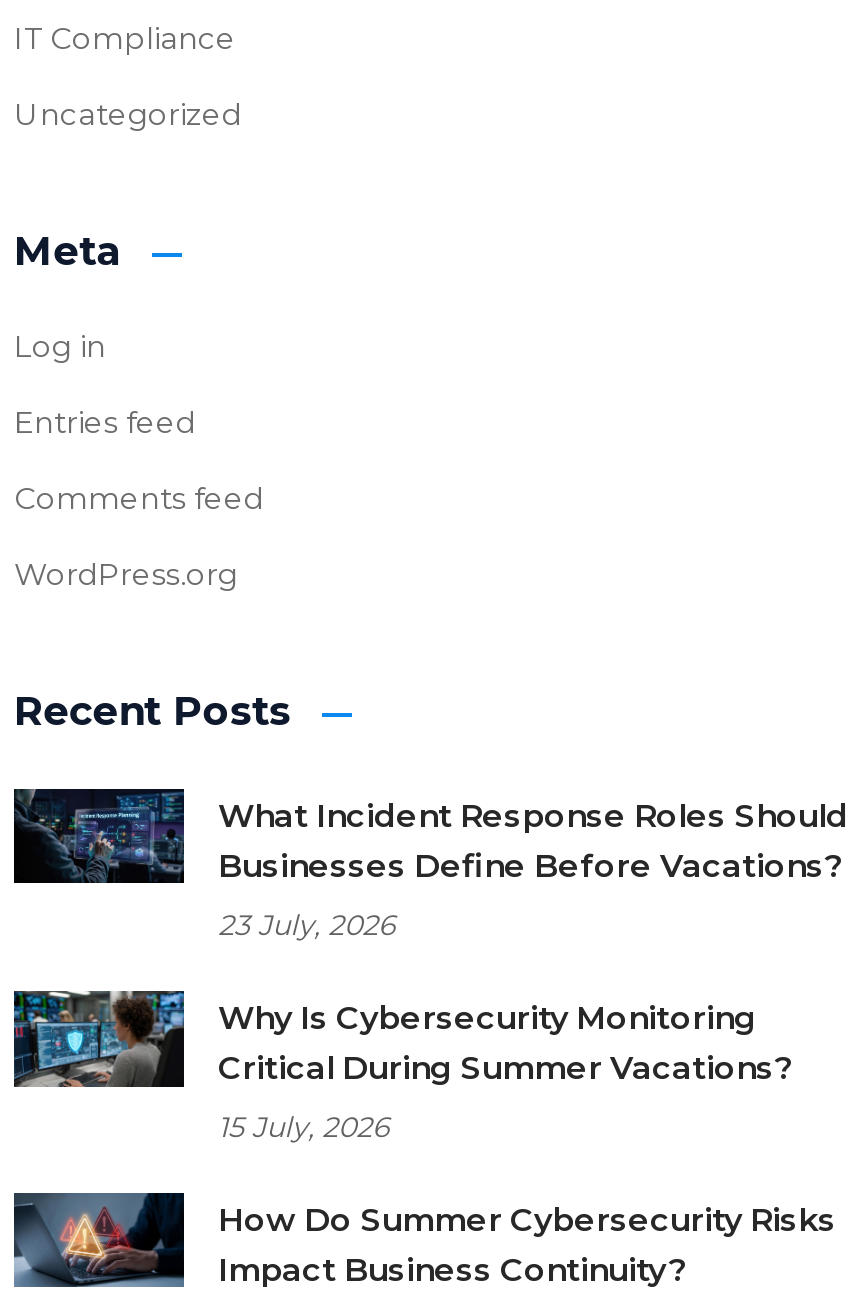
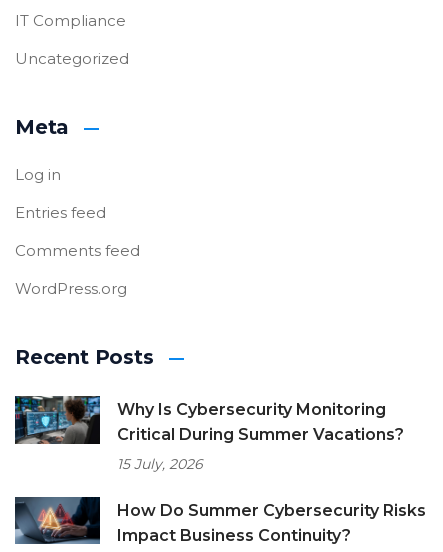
[14,787,848,943] [image] | What Incident Response Roles Should | Businesses Define Before Vacations? | 23 July, 2026 -> none

